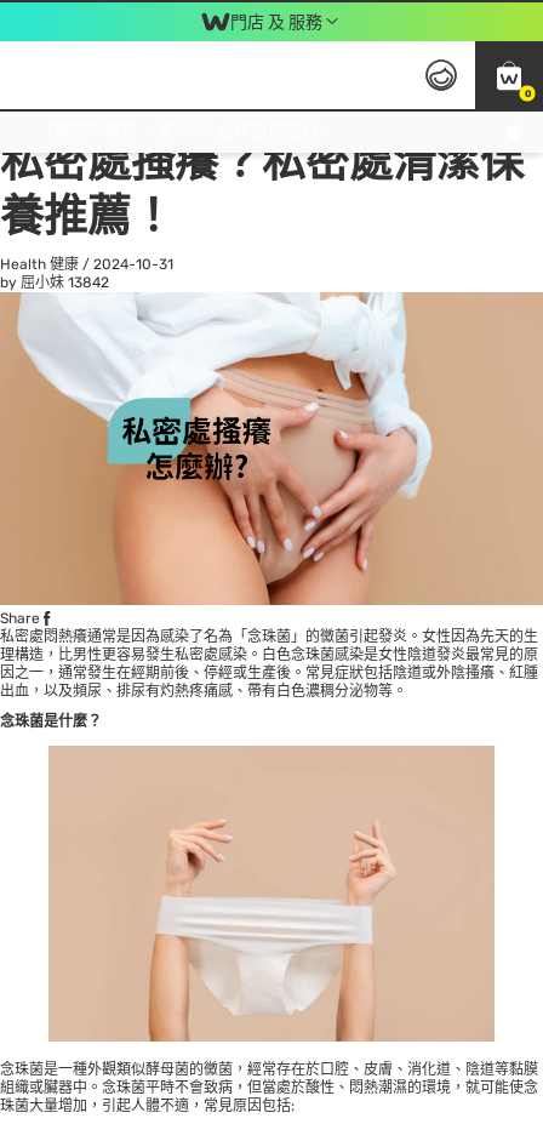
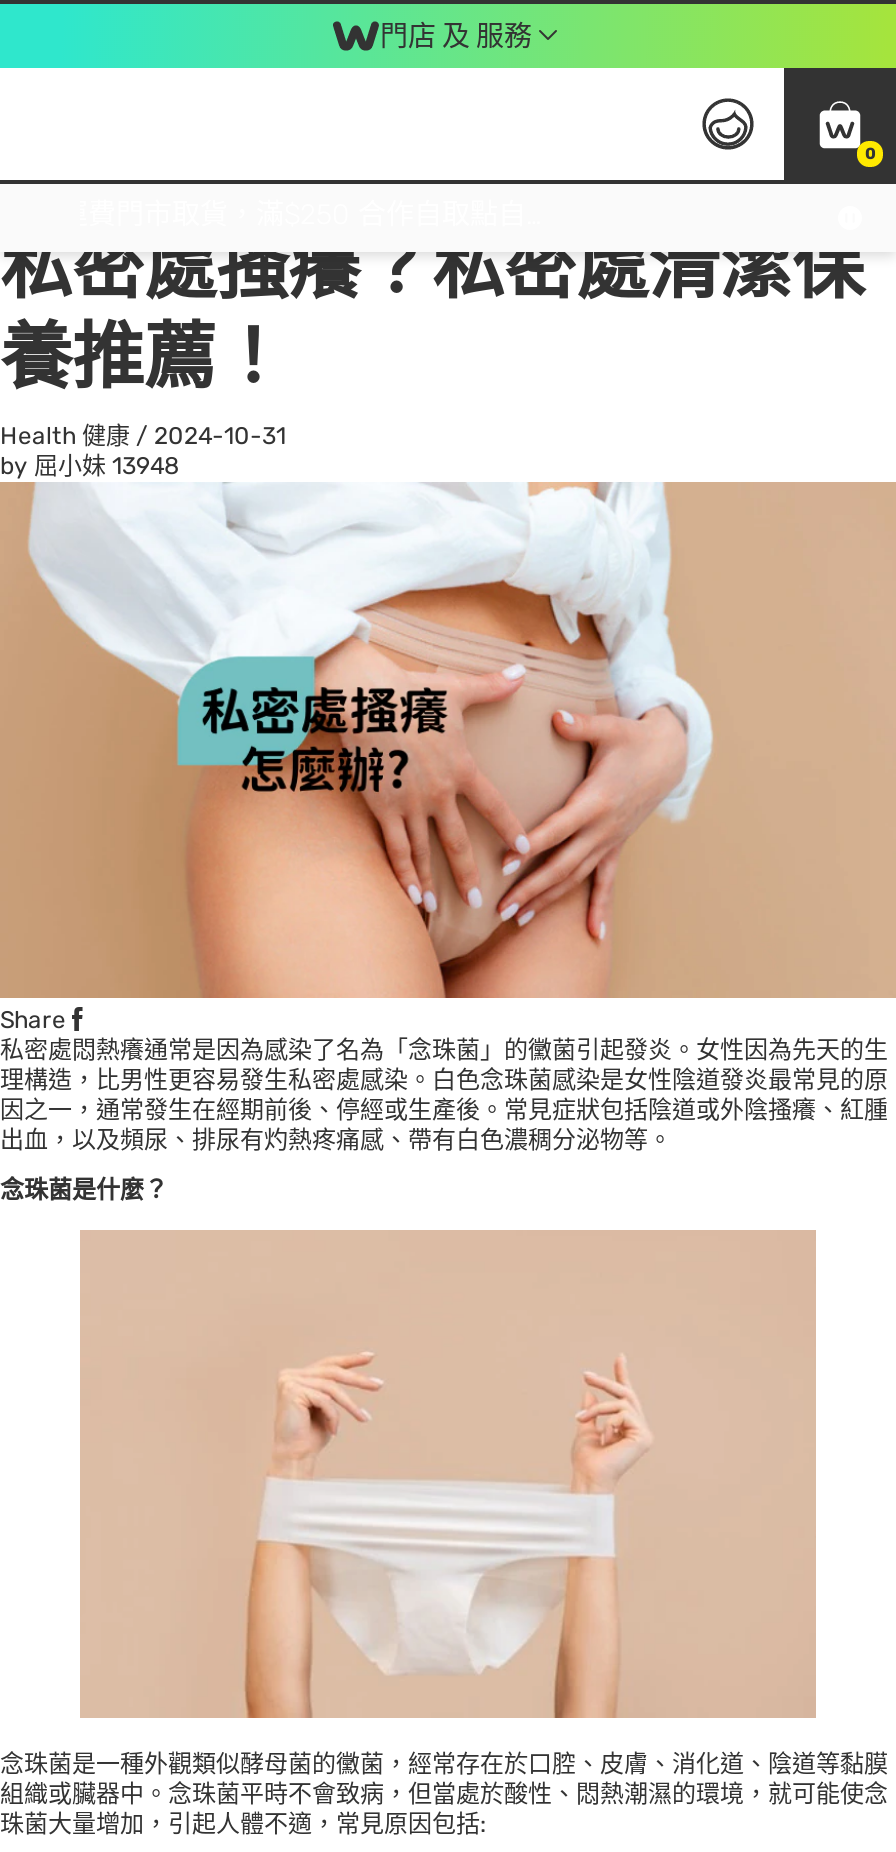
[0,274,109,291] by 屈小妹 13842 -> [0,452,180,480] by 屈小妹 13948

